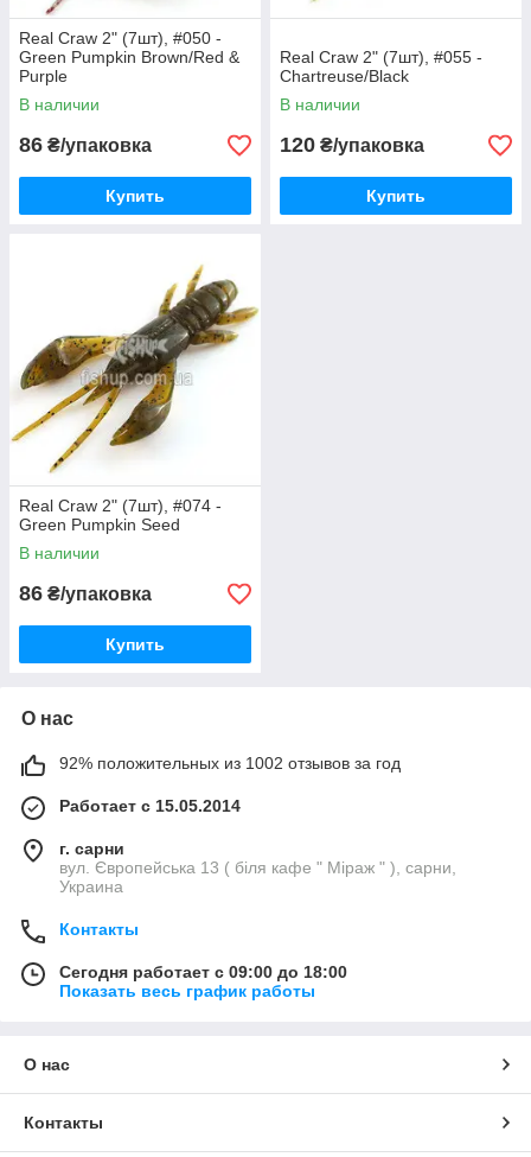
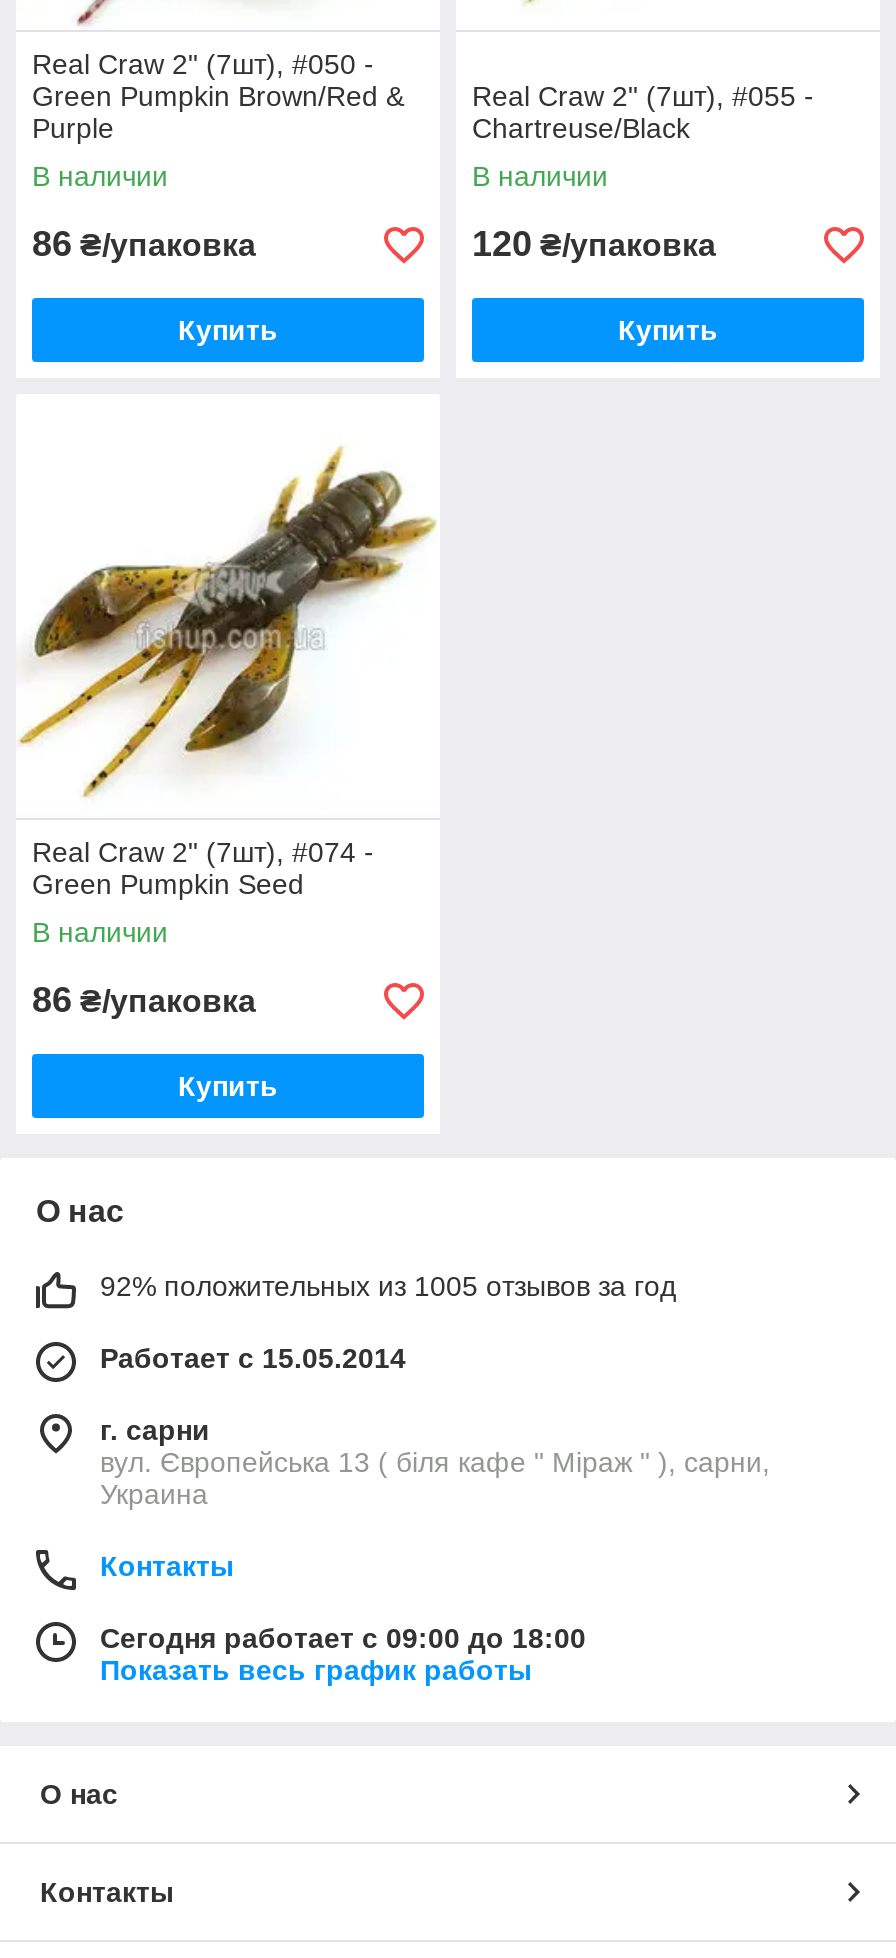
[59,754,401,773] 92% положительных из 1002 отзывов за год -> [100,1270,676,1302] 92% положительных из 1005 отзывов за год

